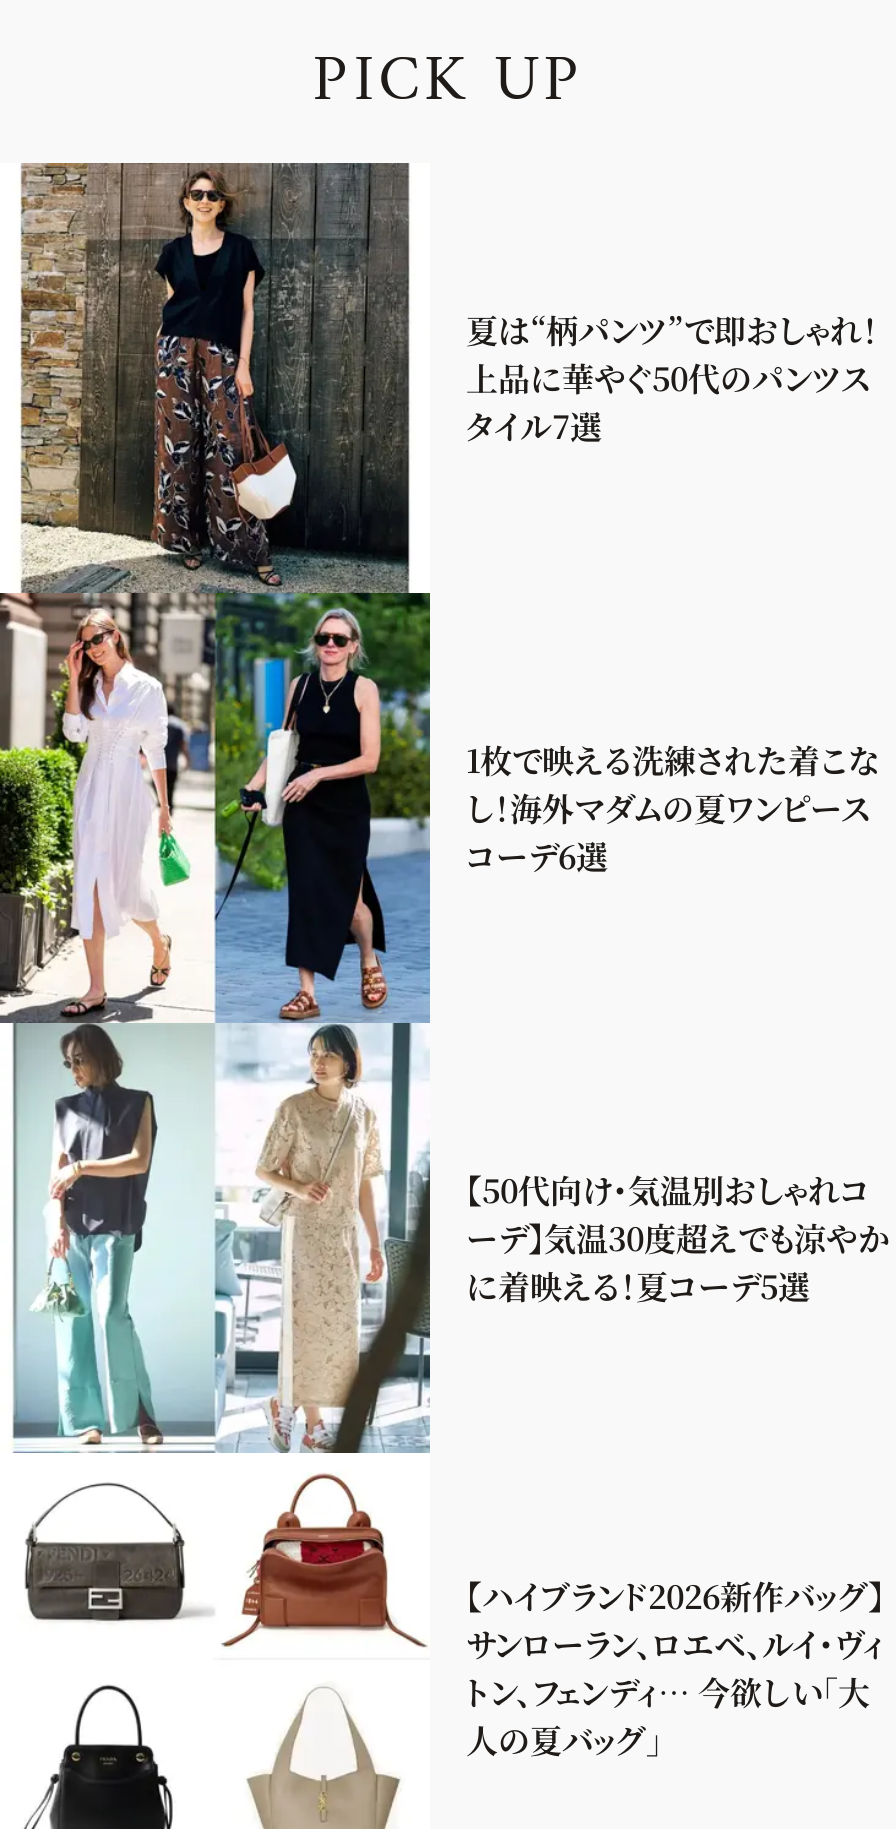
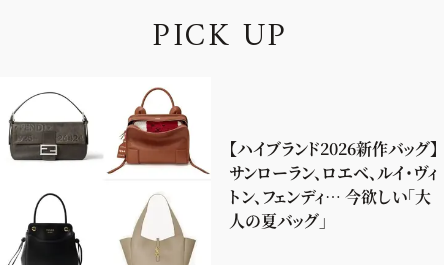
[6,161,878,1455] [image] | 夏は“柄パンツ”で即おしゃれ！ | 上品に華やぐ50代のパンツス | タイル7選 -> none
[466,736,880,878] 1枚で映える洗練された着こな | し！海外マダムの夏ワンピース | コーデ6選 -> none
[466,1166,890,1308] 【50代向け・気温別おしゃれコ | ーデ】気温30度超えでも涼やか | に着映える！夏コーデ5選 -> none

